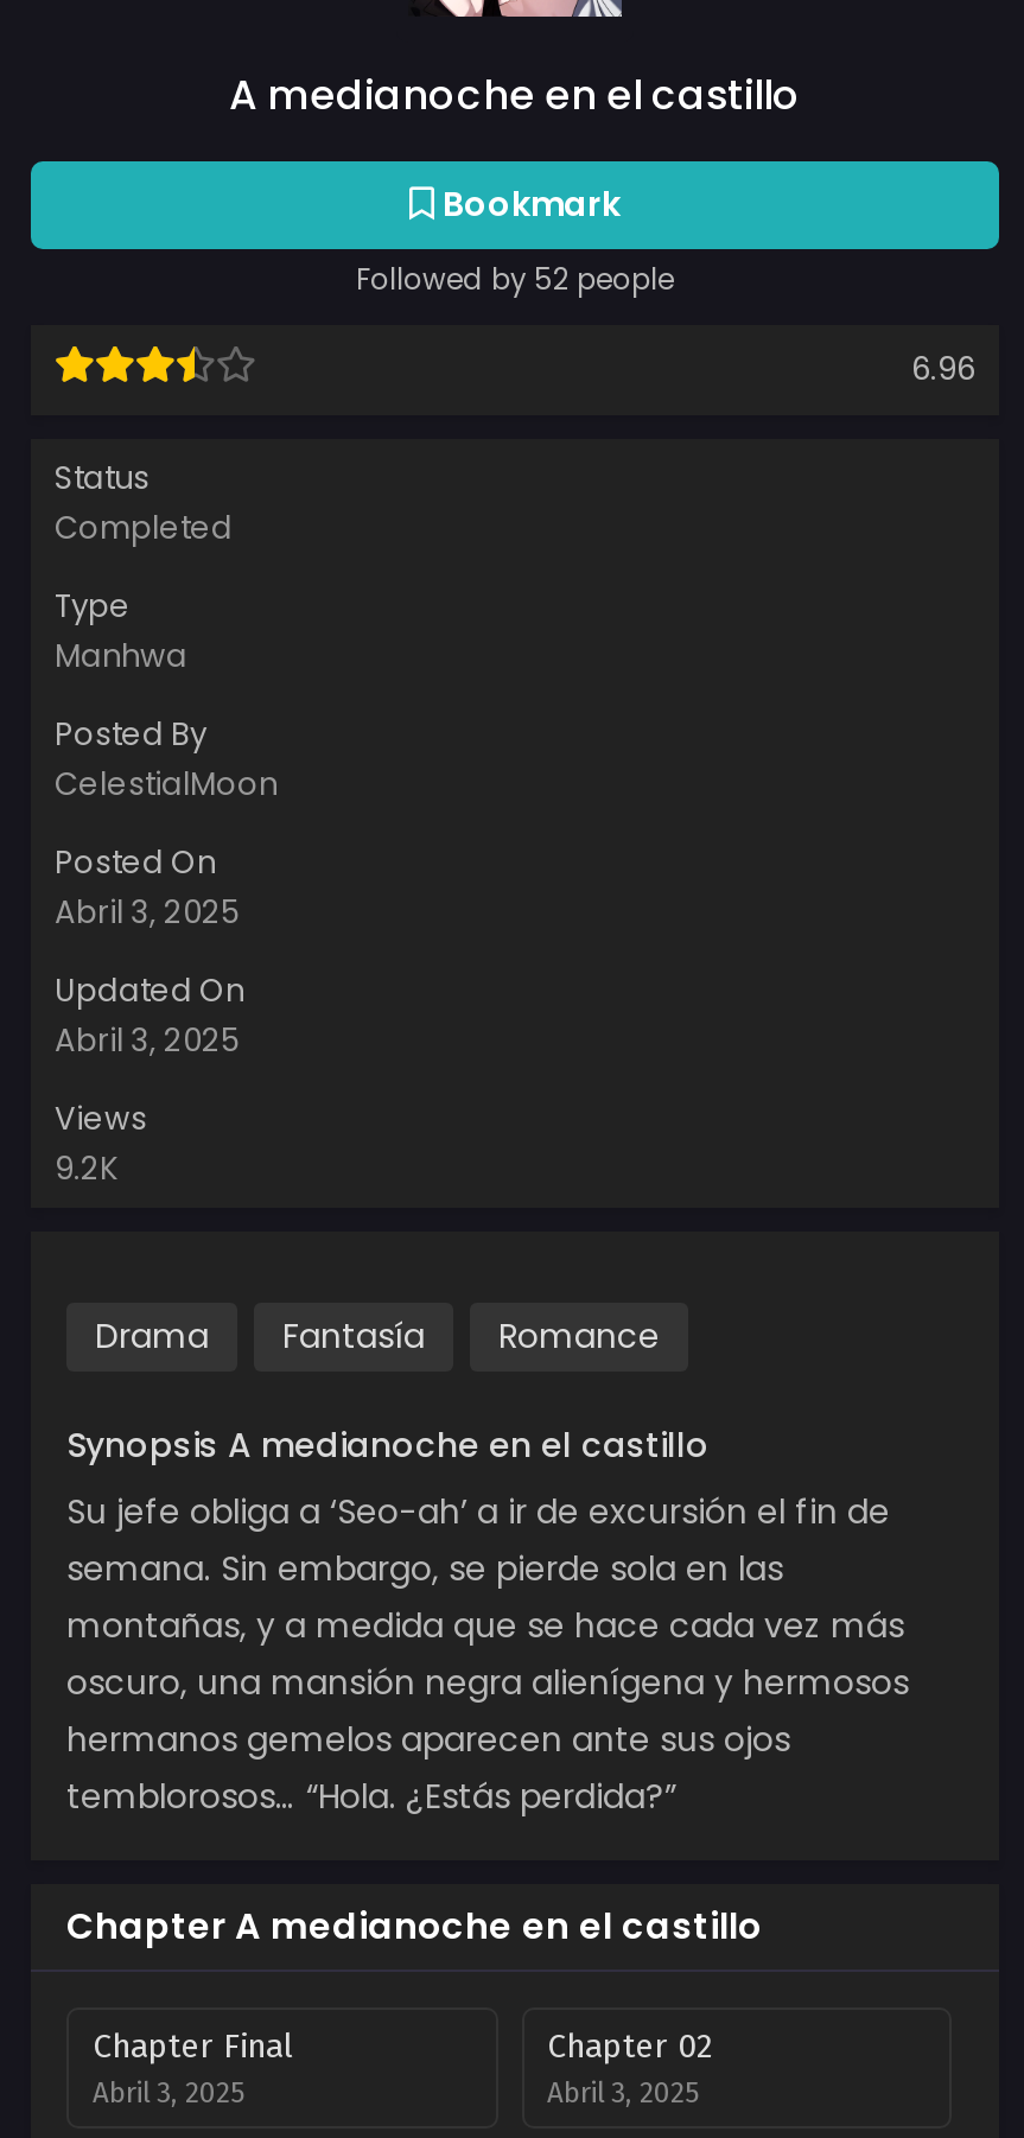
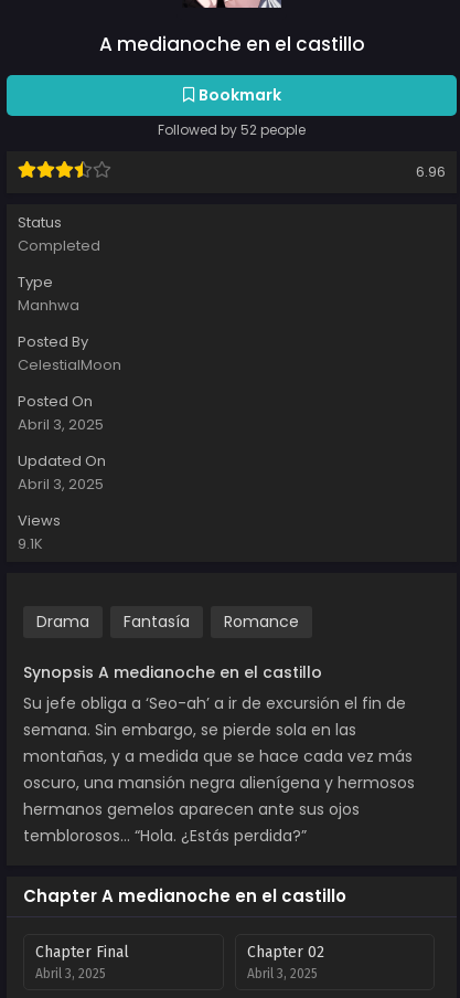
[55,1146,119,1191] 9.2K -> [18,533,43,554] 9.1K

